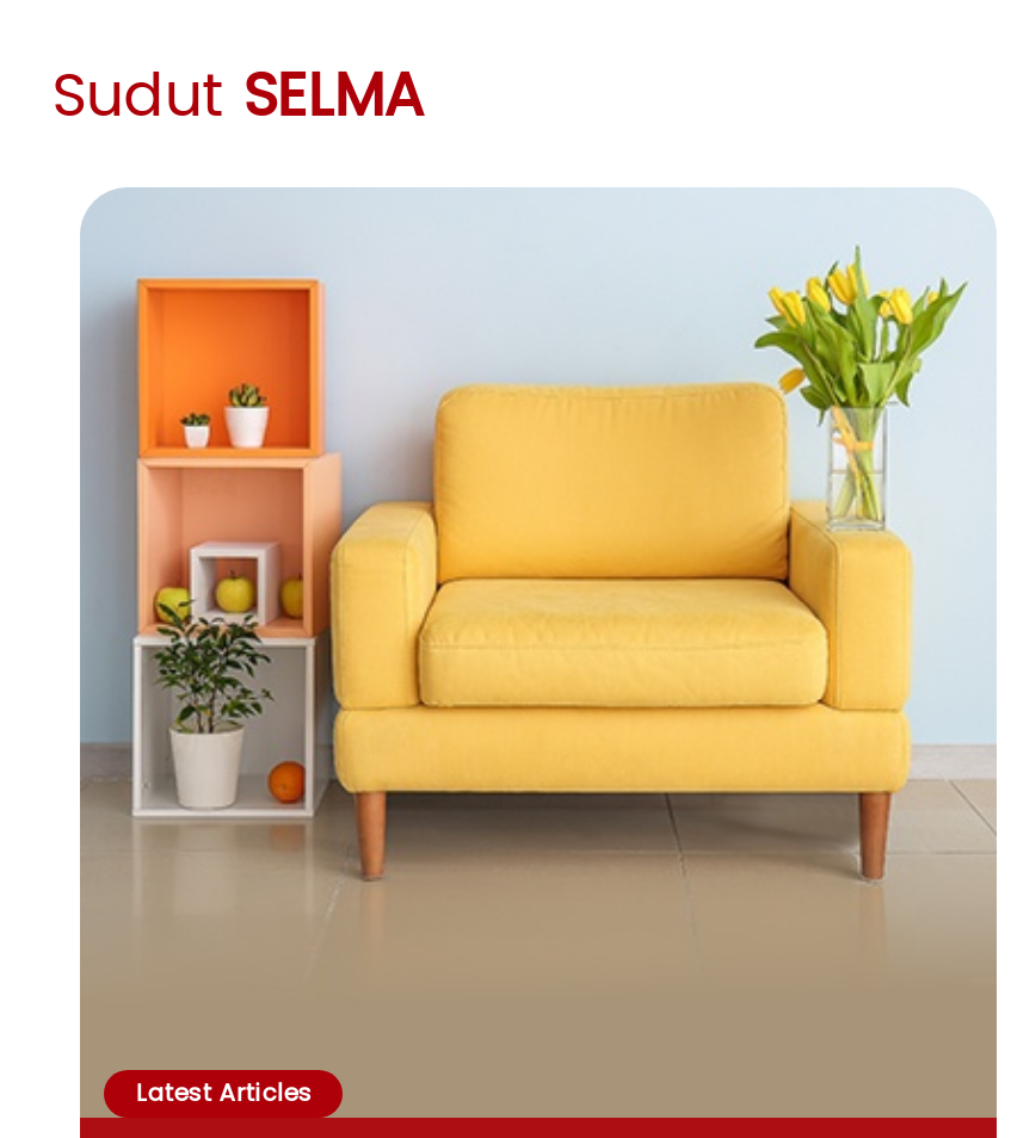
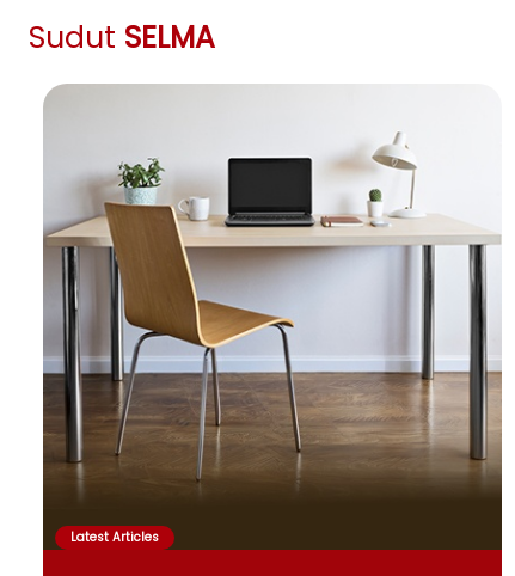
[80,192,997,1120] [image] -> [43,85,502,551] [image]

